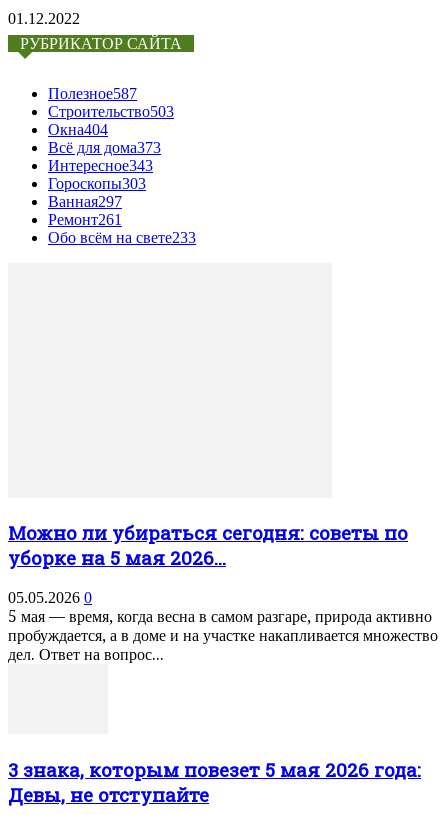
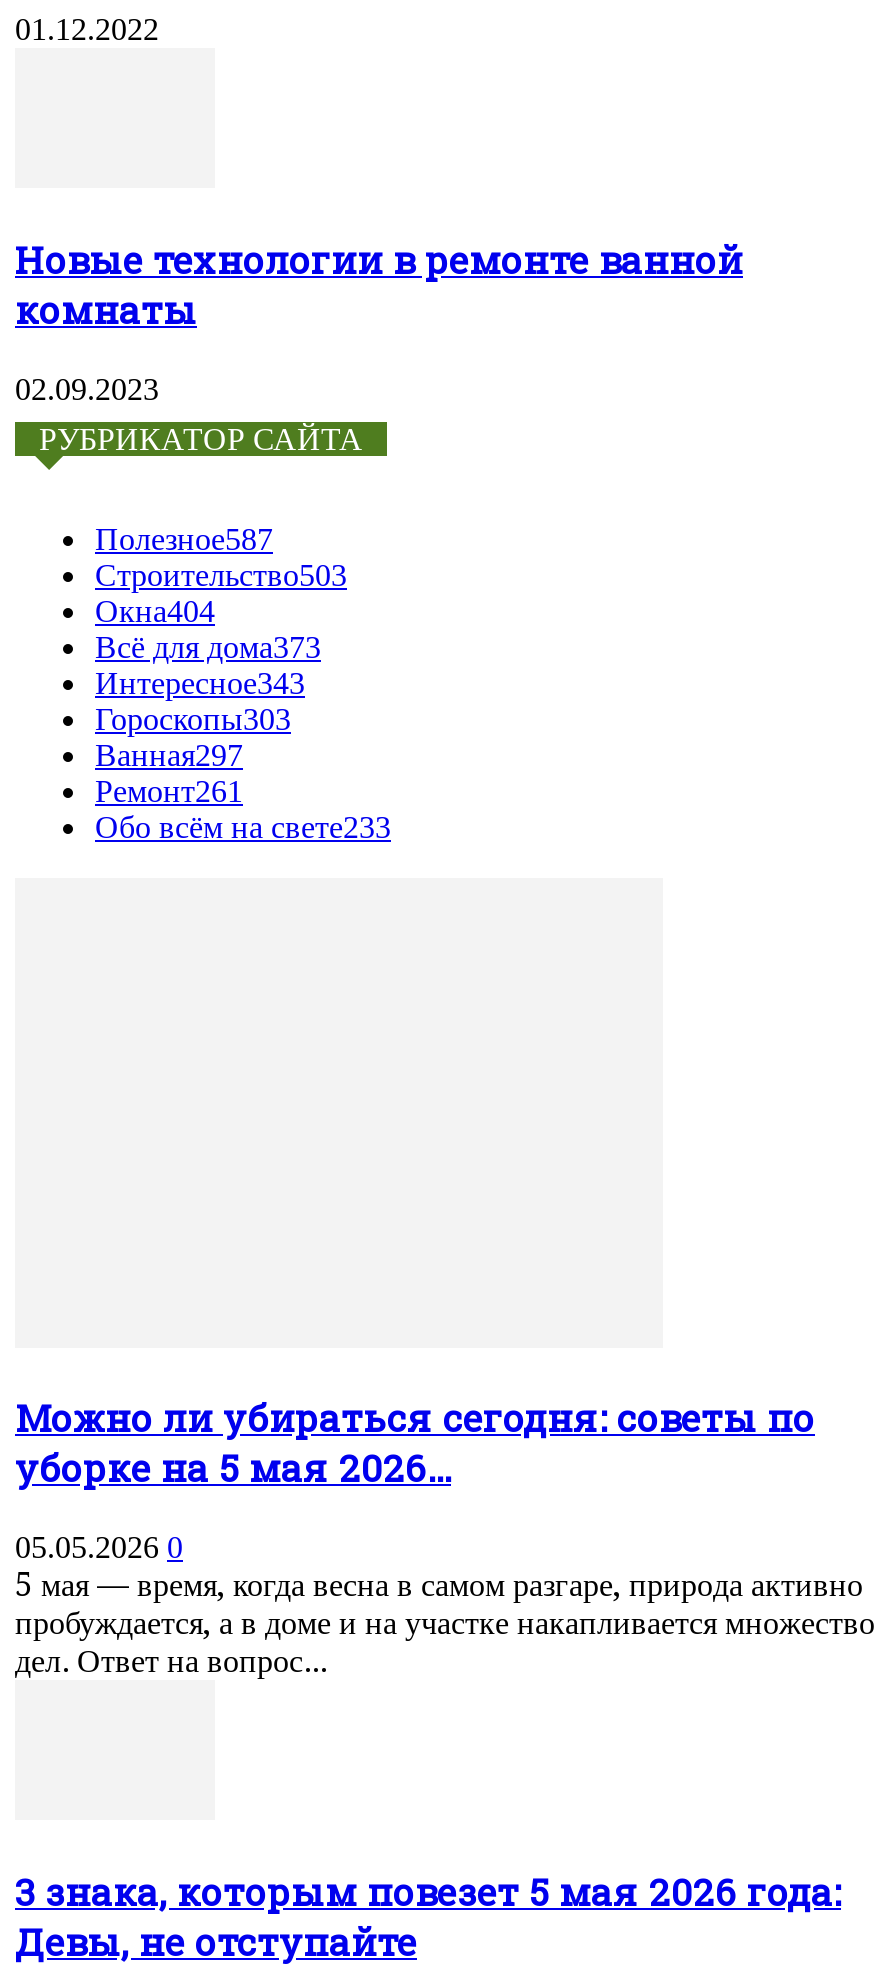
none -> [15,234,743,405] Новые технологии в ремонте ванной | комнаты | 02.09.2023

